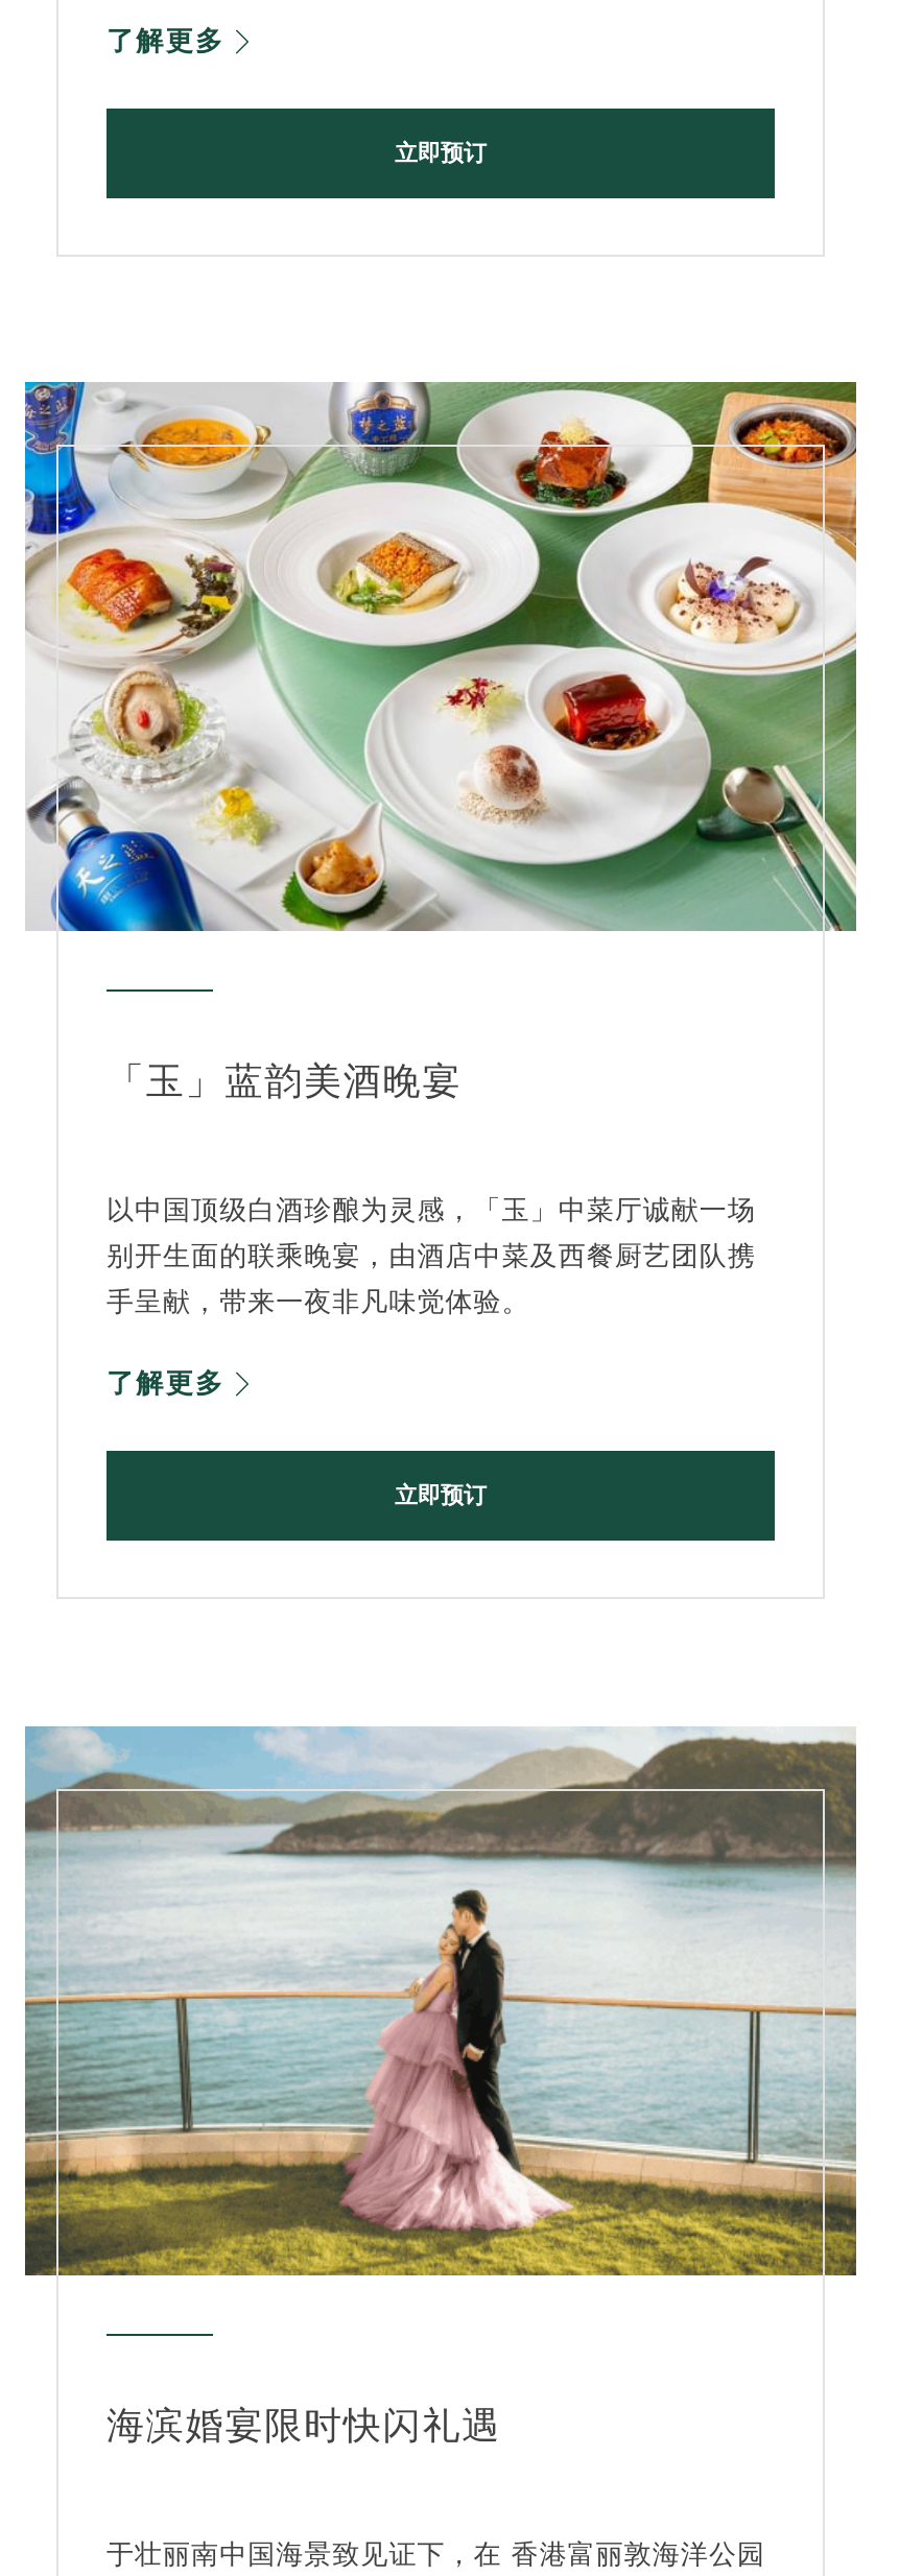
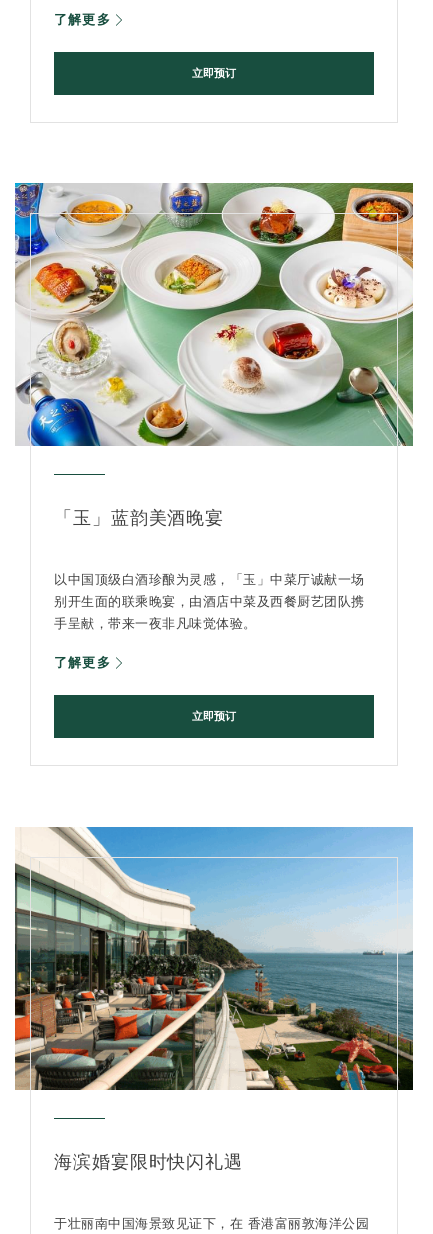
[23,1724,858,2277] [image] -> [14,826,414,1091] [image]

